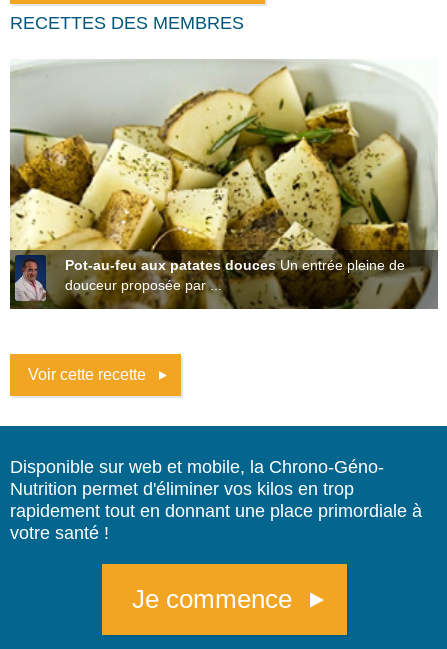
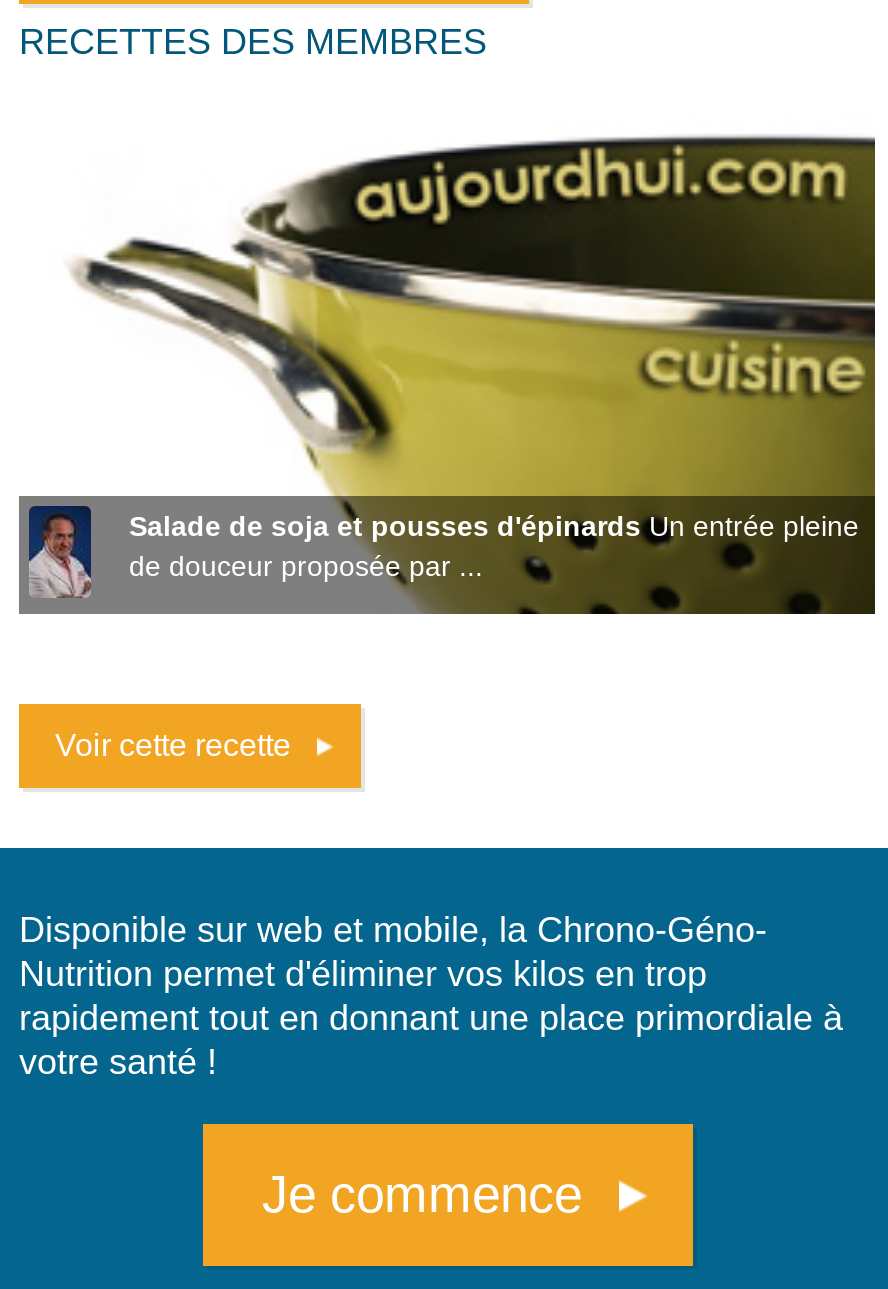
[9,59,438,310] [image] | Pot-au-feu aux patates douces Un entrée pleine de | douceur proposée par ... -> [19,116,877,616] [image] | Salade de soja et pousses d'épinards Un entrée pleine | de douceur proposée par ...

